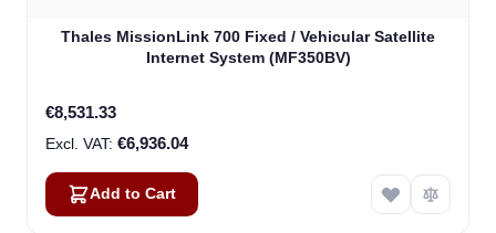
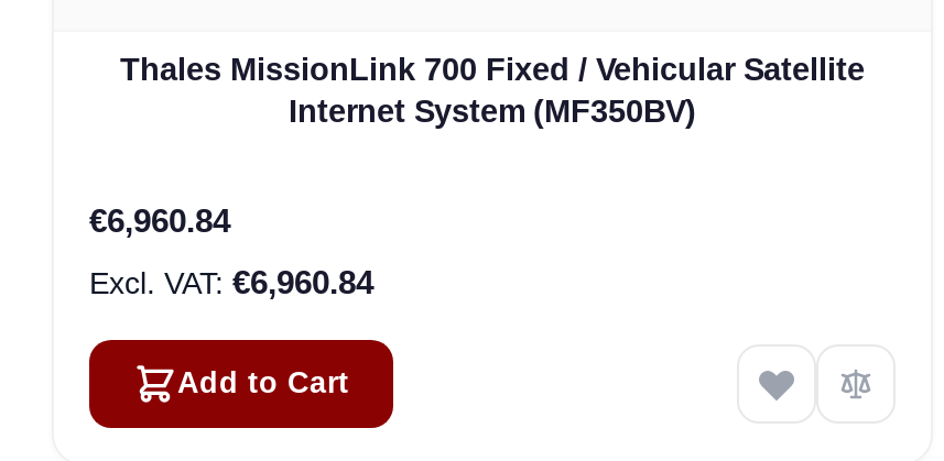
[45,103,116,122] €8,531.33 -> [89,202,230,240] €6,960.84
[117,134,188,153] €6,936.04 -> [232,264,373,301] €6,960.84

